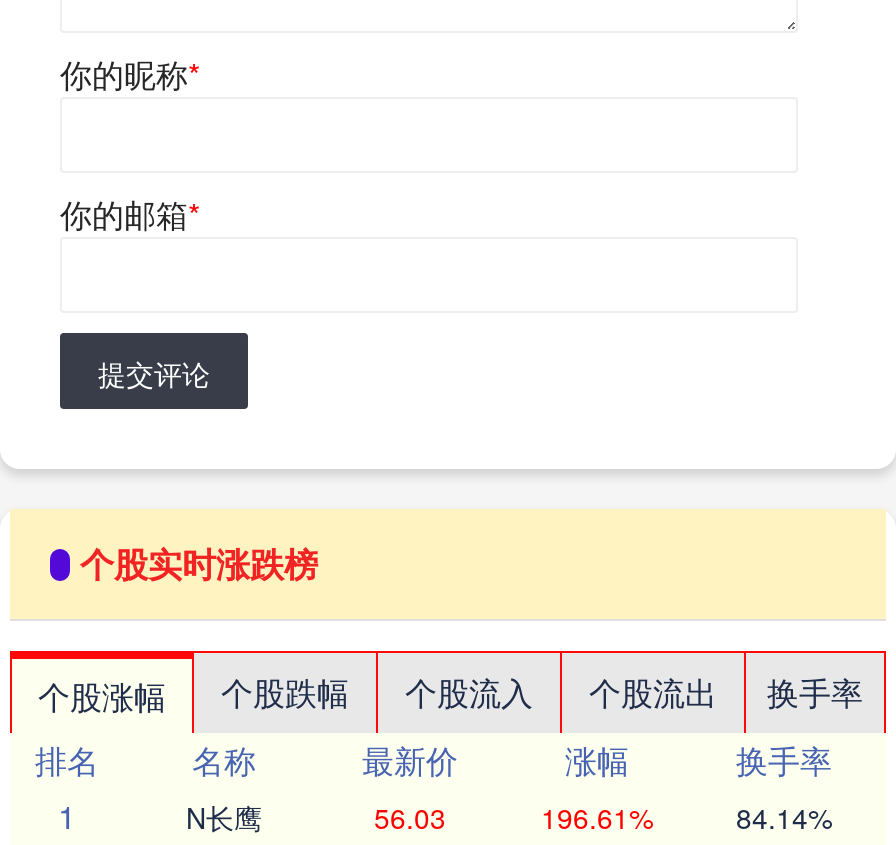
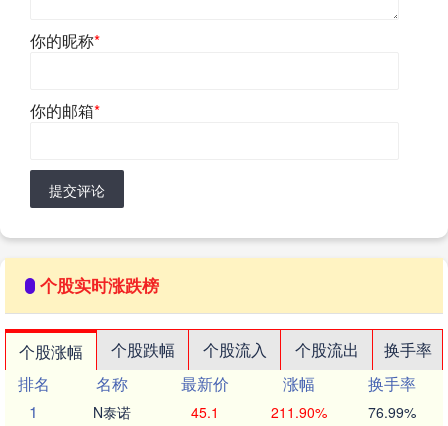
[186,797,262,837] N长鹰 -> [93,402,131,422] N泰诺
[374,797,446,837] 56.03 -> [191,402,219,422] 45.1
[541,797,653,837] 196.61% -> [270,402,326,422] 211.90%
[736,797,832,837] 84.14% -> [368,402,416,422] 76.99%

